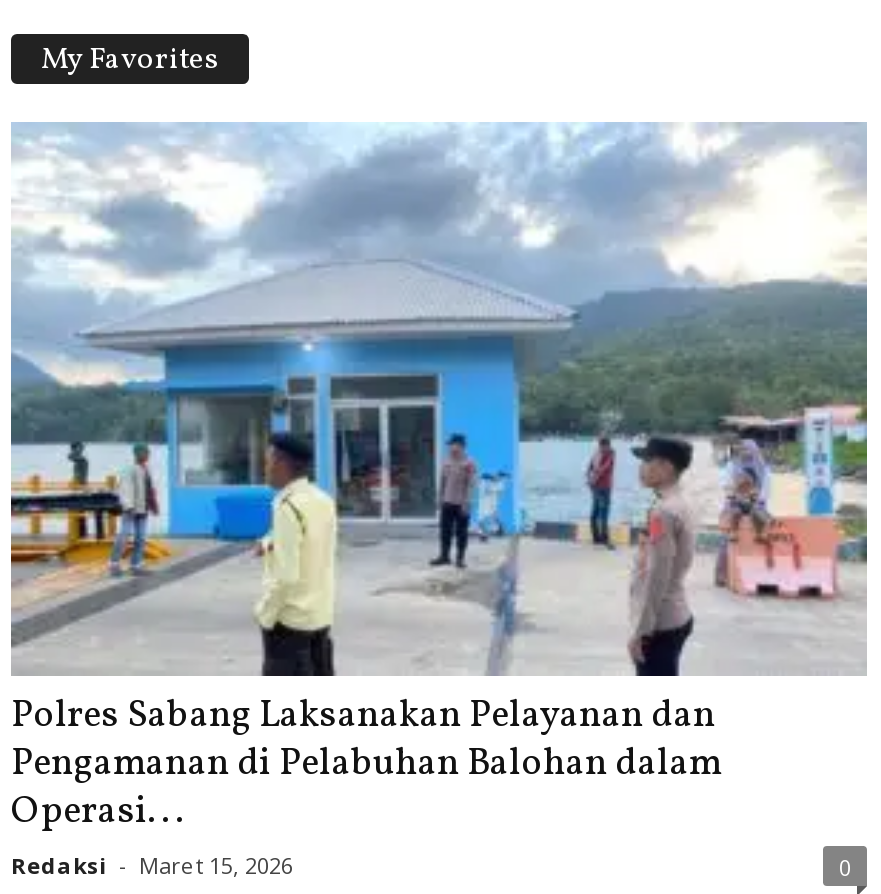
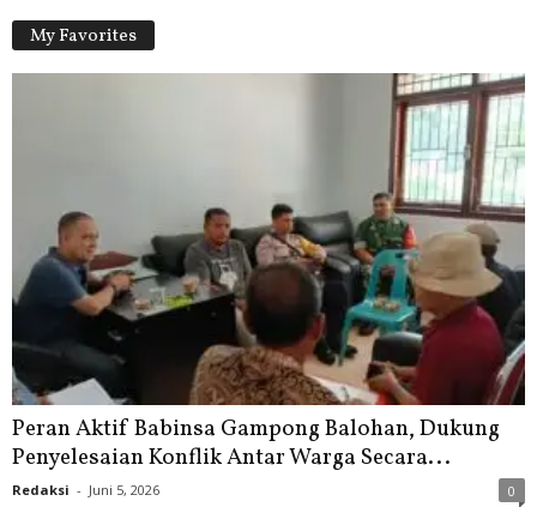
[9,122,869,879] [image] | Polres Sabang Laksanakan Pelayanan dan | Pengamanan di Pelabuhan Balohan dalam | Operasi... | Redaksi - Maret 15, 2026 -> [11,72,526,498] [image] | Peran Aktif Babinsa Gampong Balohan, Dukung | Penyelesaian Konflik Antar Warga Secara... | Redaksi - Juni 5, 2026

